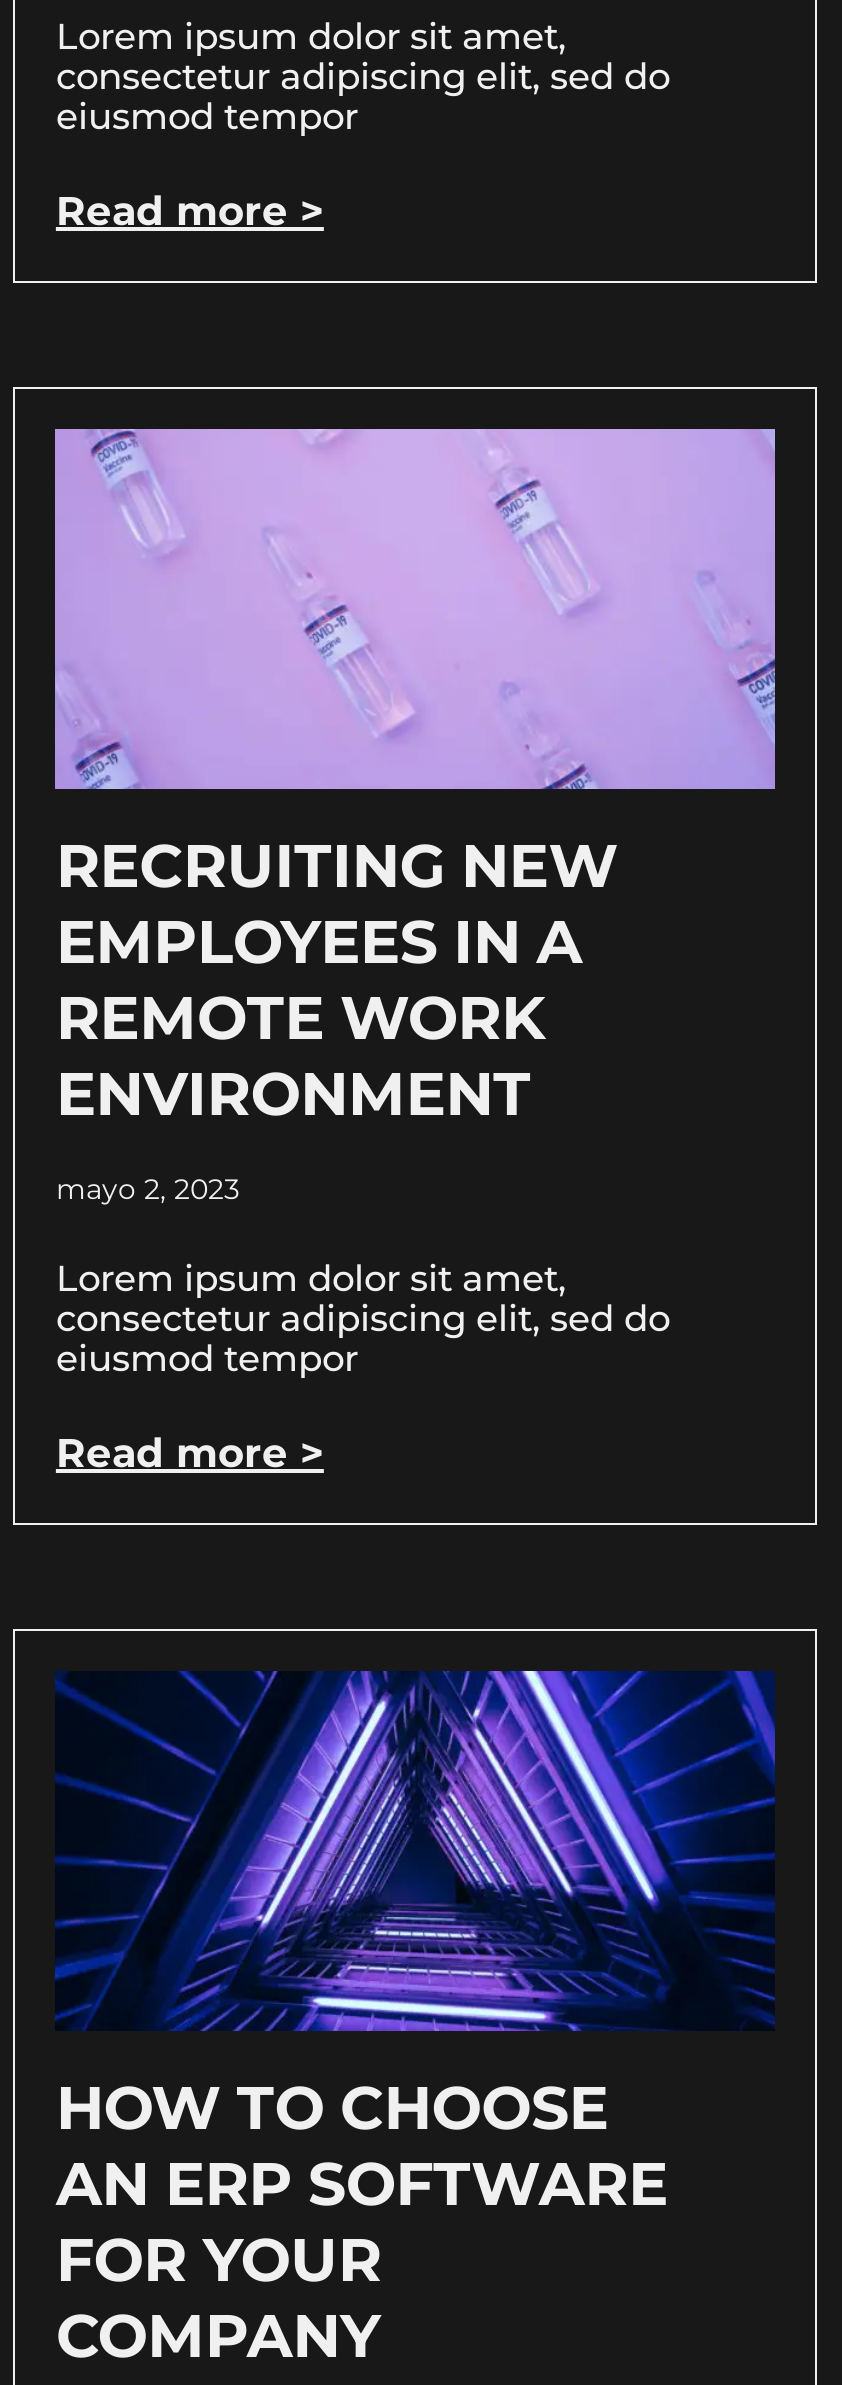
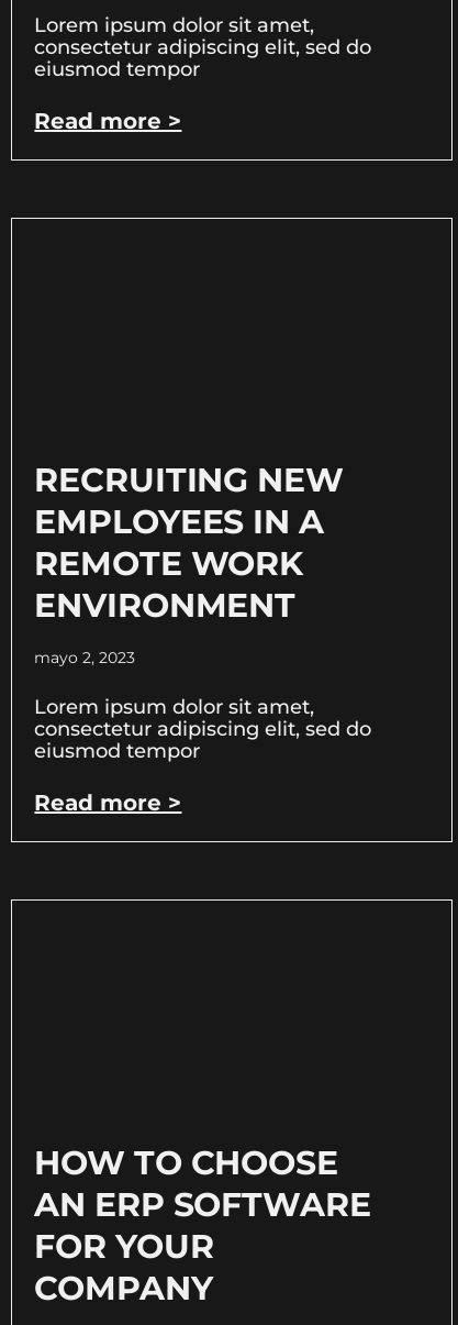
[53,426,777,792] [image] -> none
[53,1668,777,2034] [image] -> none

